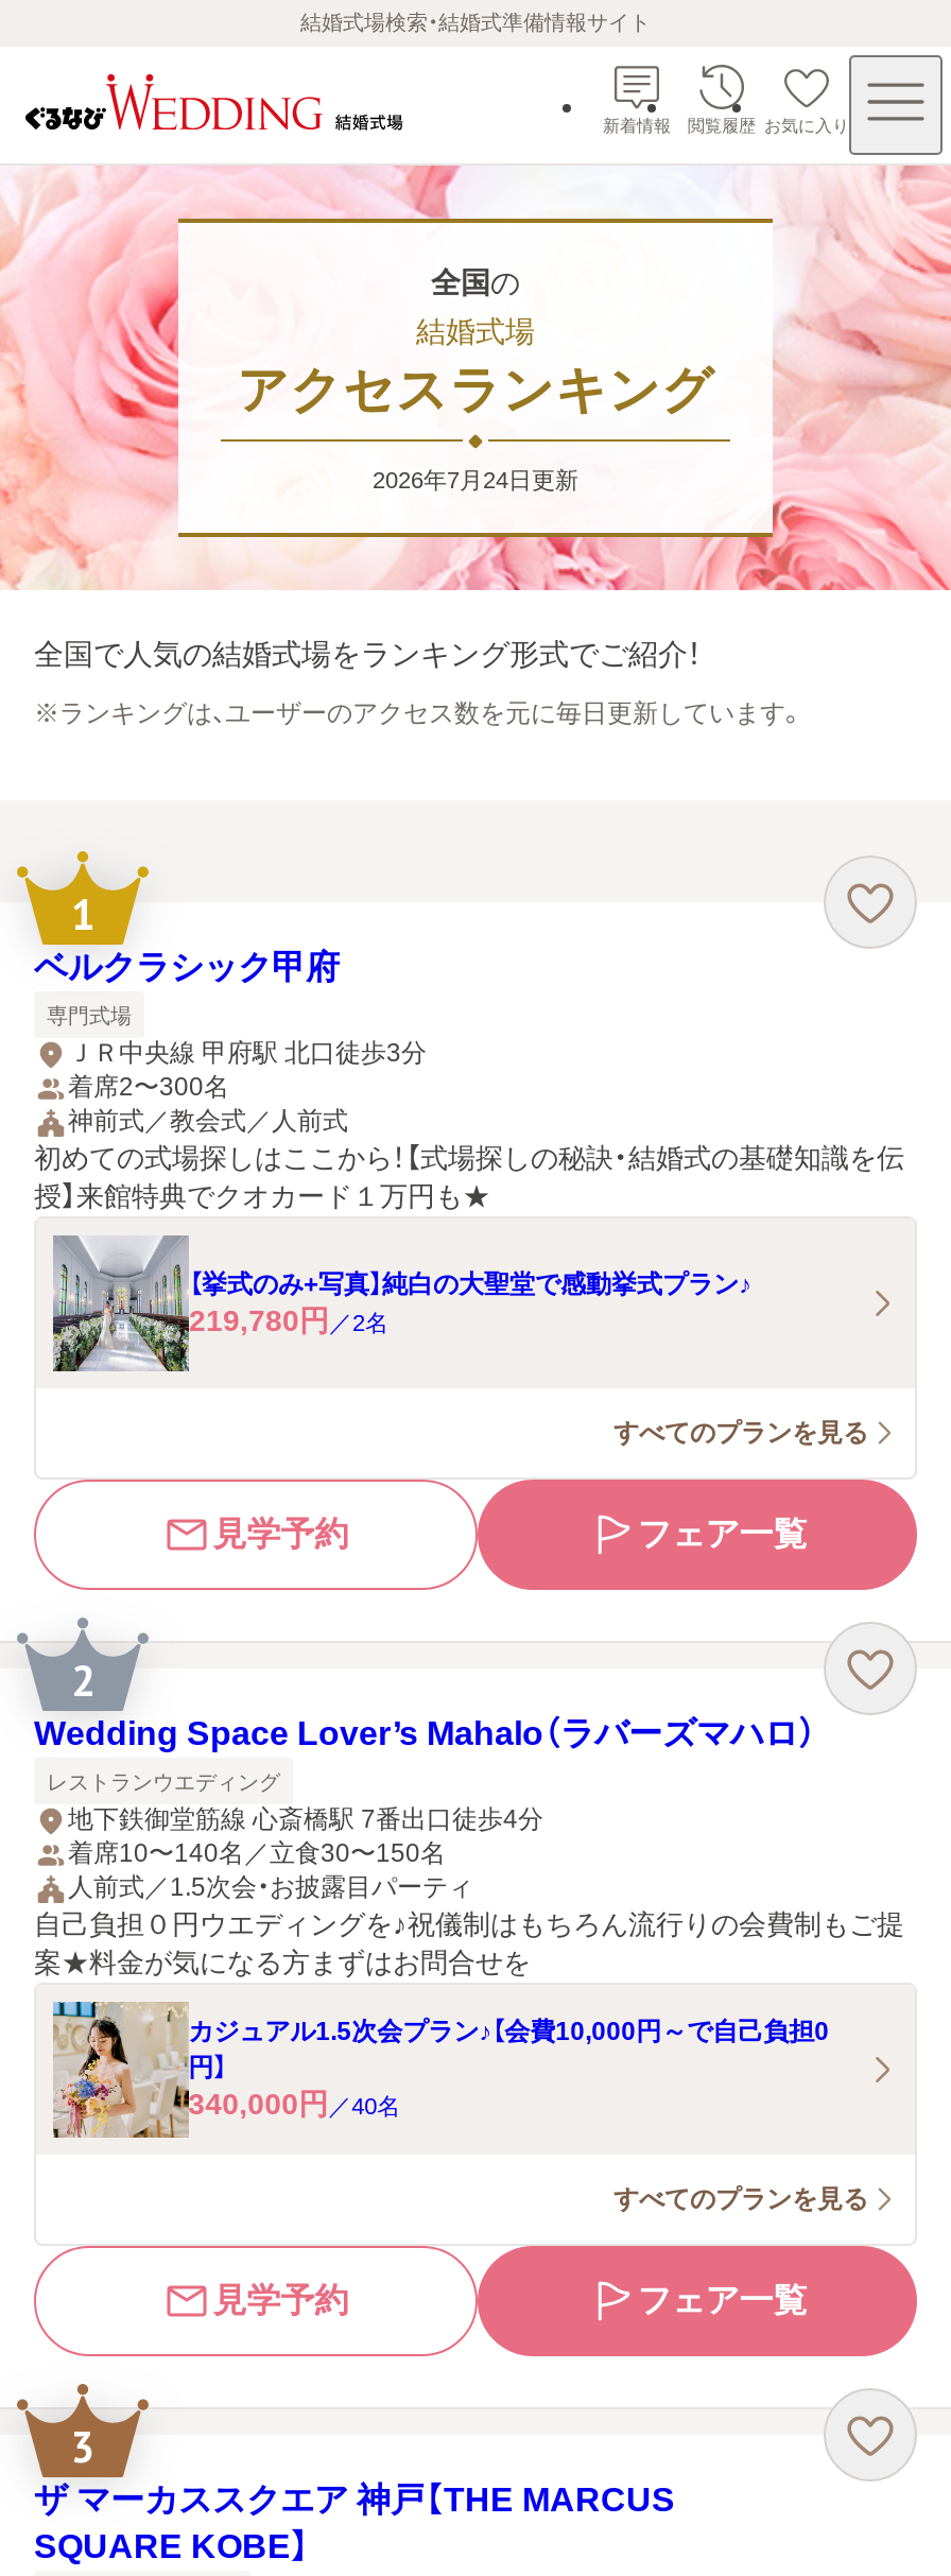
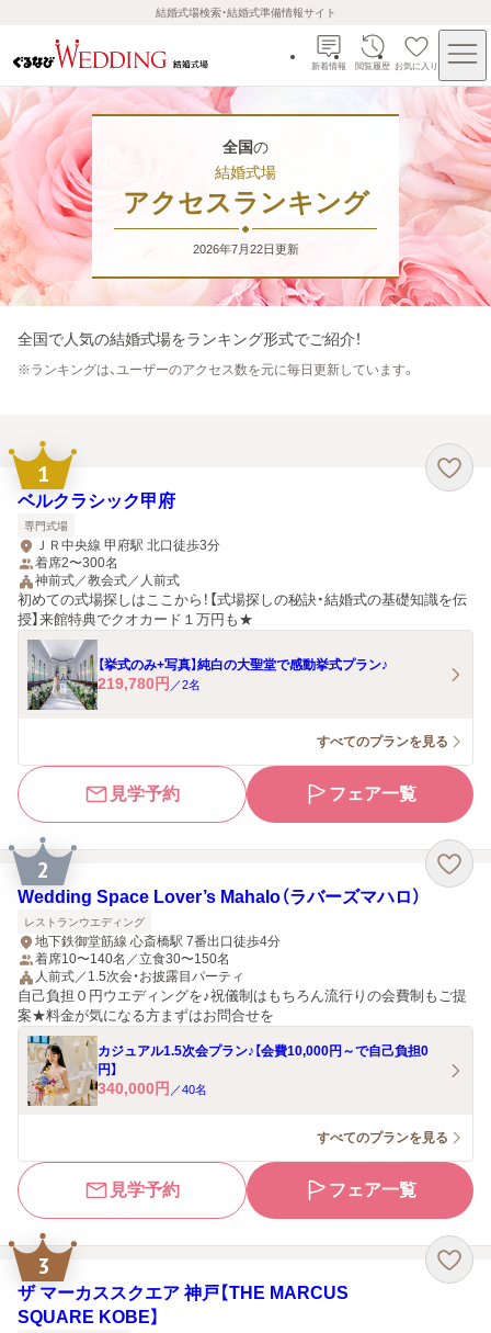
[373,466,578,491] 2026年7月24日更新 -> [192,242,299,255] 2026年7月22日更新

